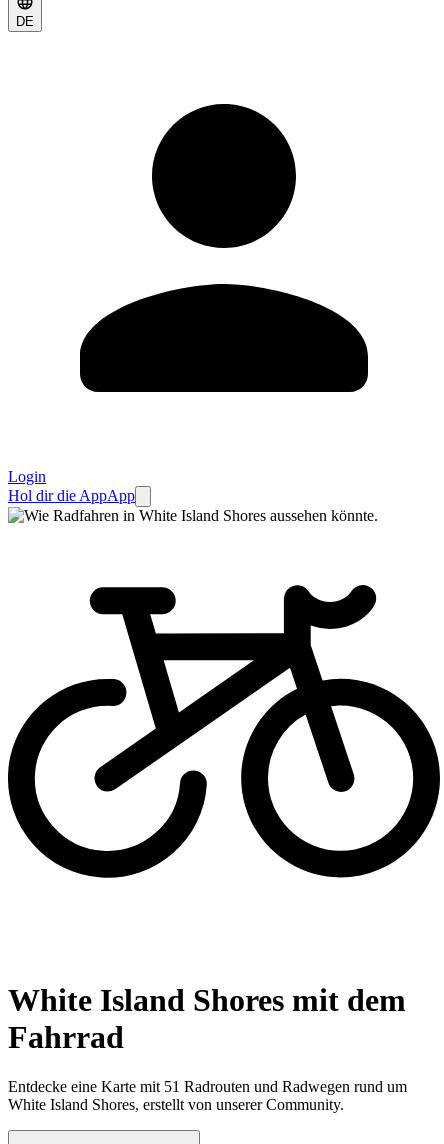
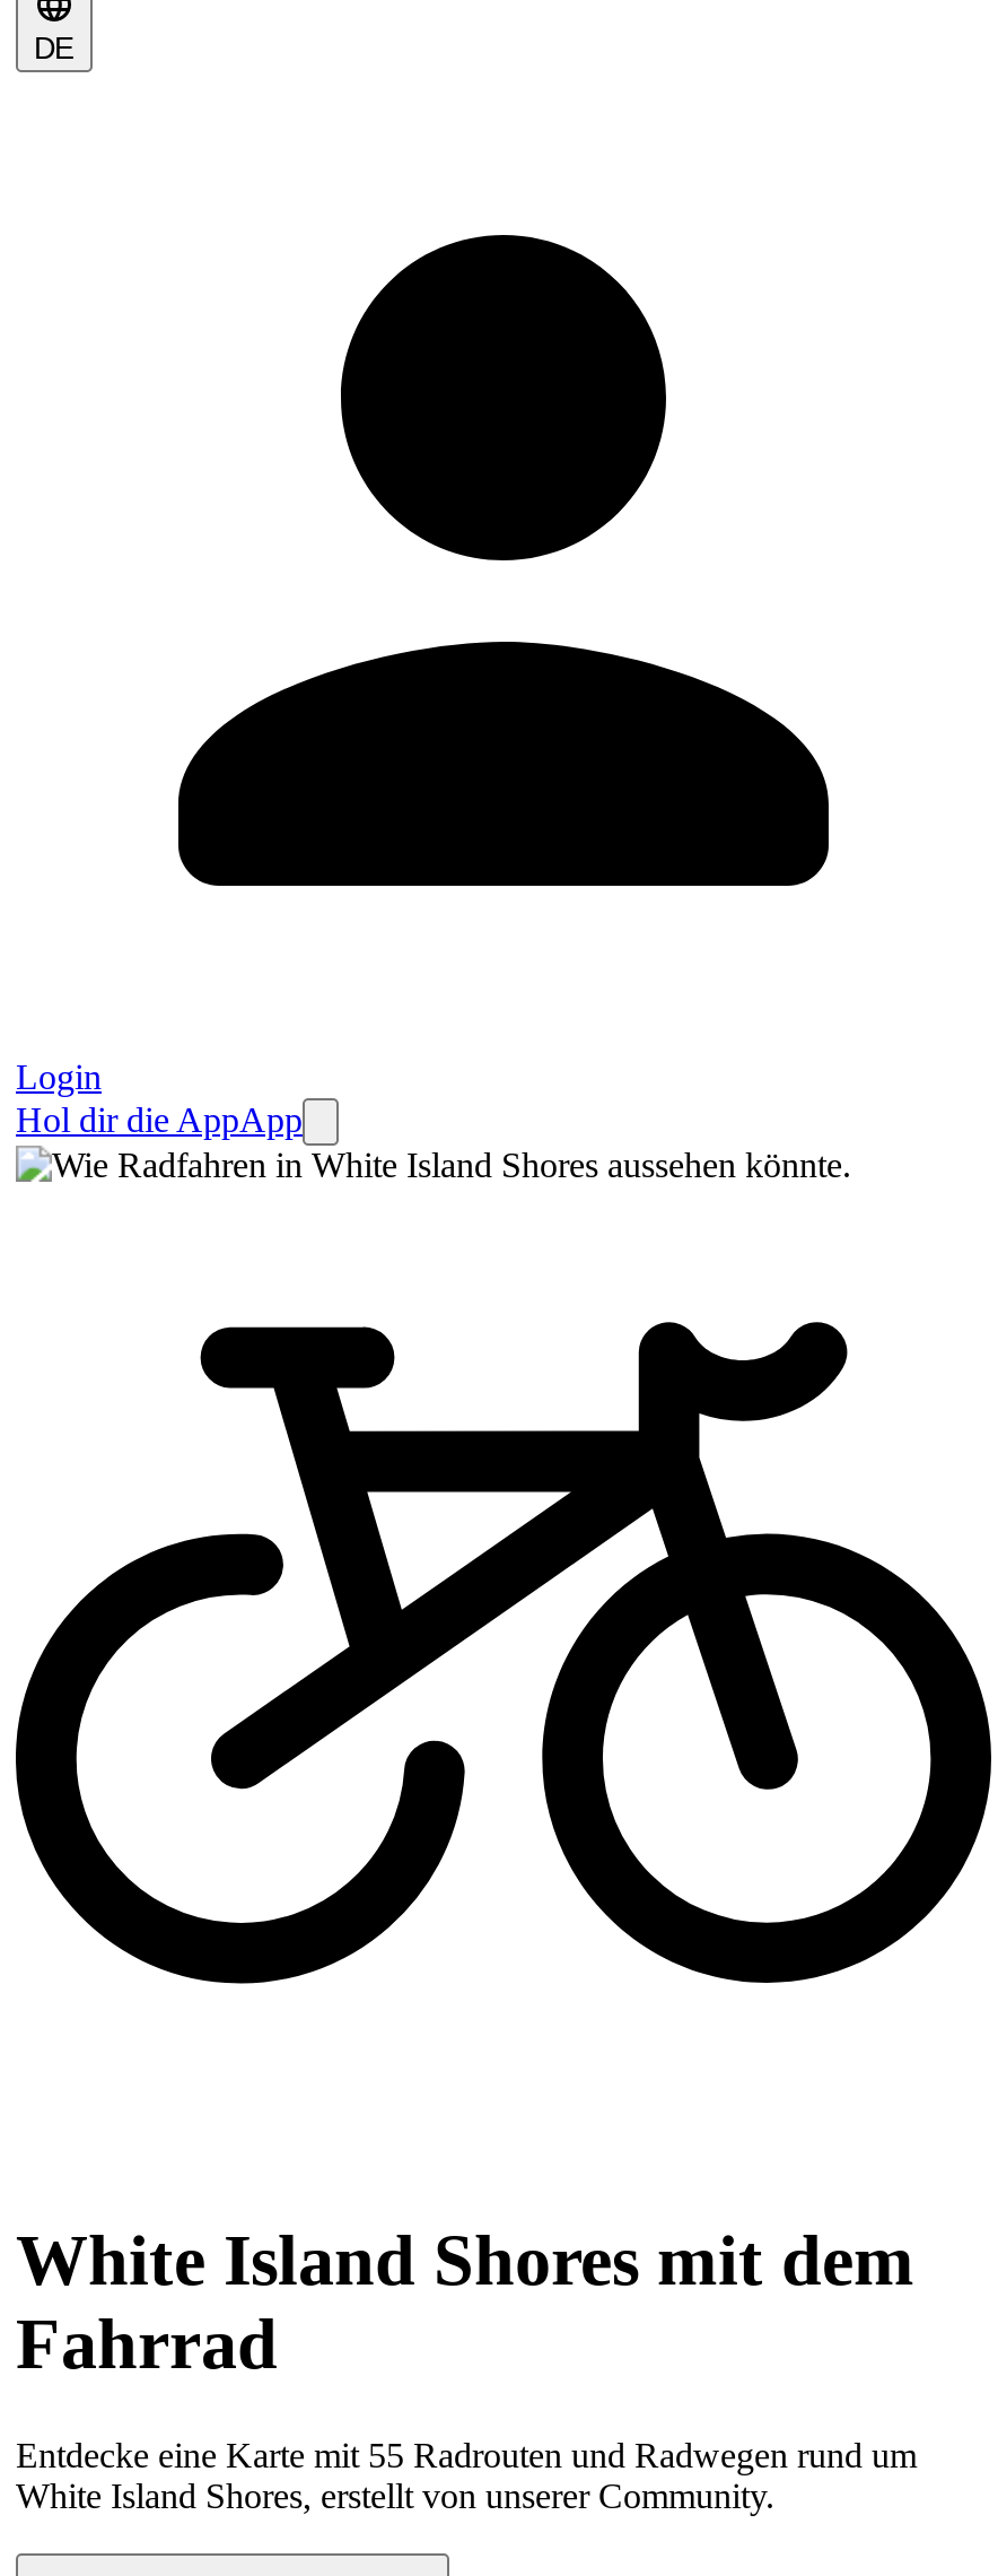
[8,1078,407,1095] Entdecke eine Karte mit 51 Radrouten und Radwegen rund um -> [16,2436,917,2474] Entdecke eine Karte mit 55 Radrouten und Radwegen rund um

